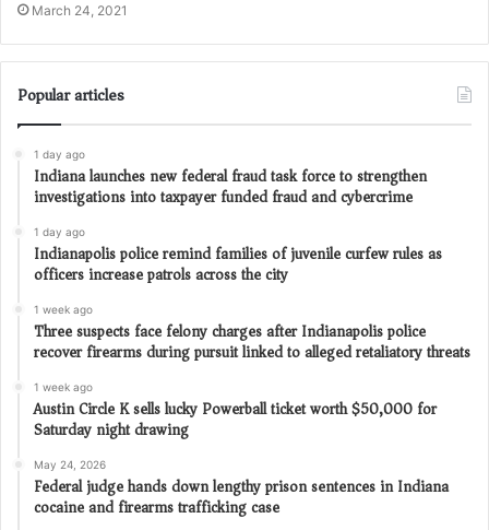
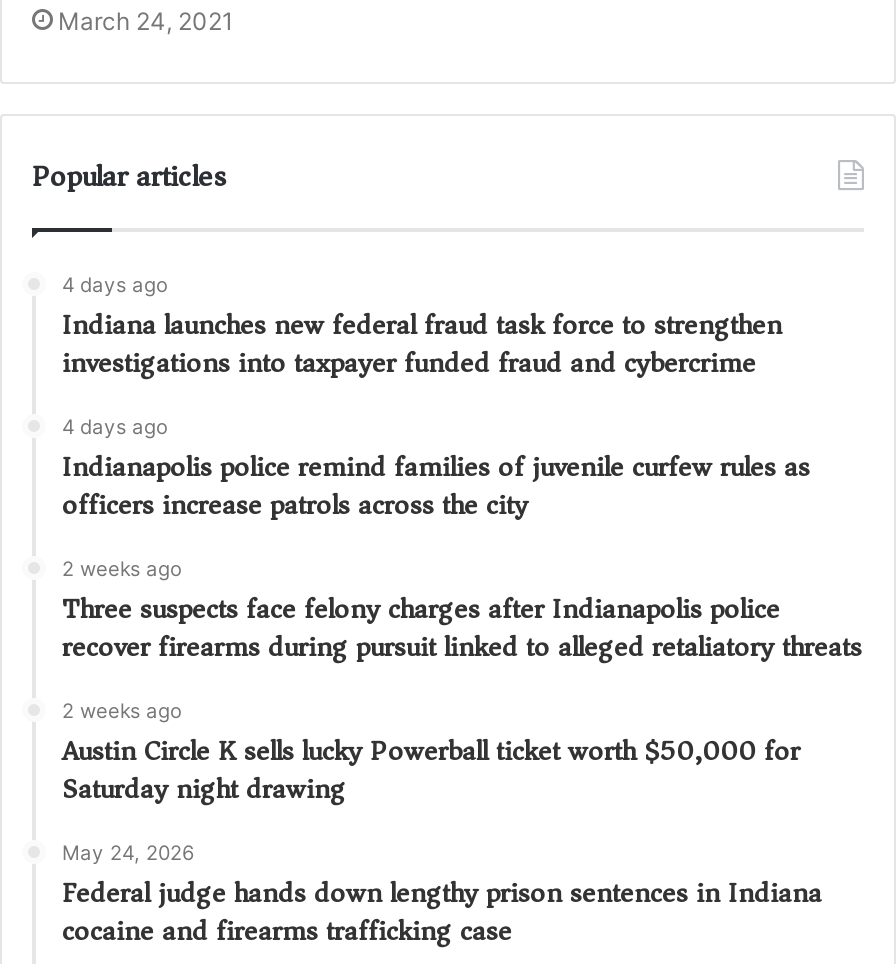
[34,148,85,161] 1 day ago -> [62,271,168,295] 4 days ago
[34,226,85,239] 1 day ago -> [62,413,168,437] 4 days ago
[34,303,93,316] 1 week ago -> [62,555,182,579] 2 weeks ago
[34,381,93,394] 1 week ago -> [62,697,182,721] 2 weeks ago

